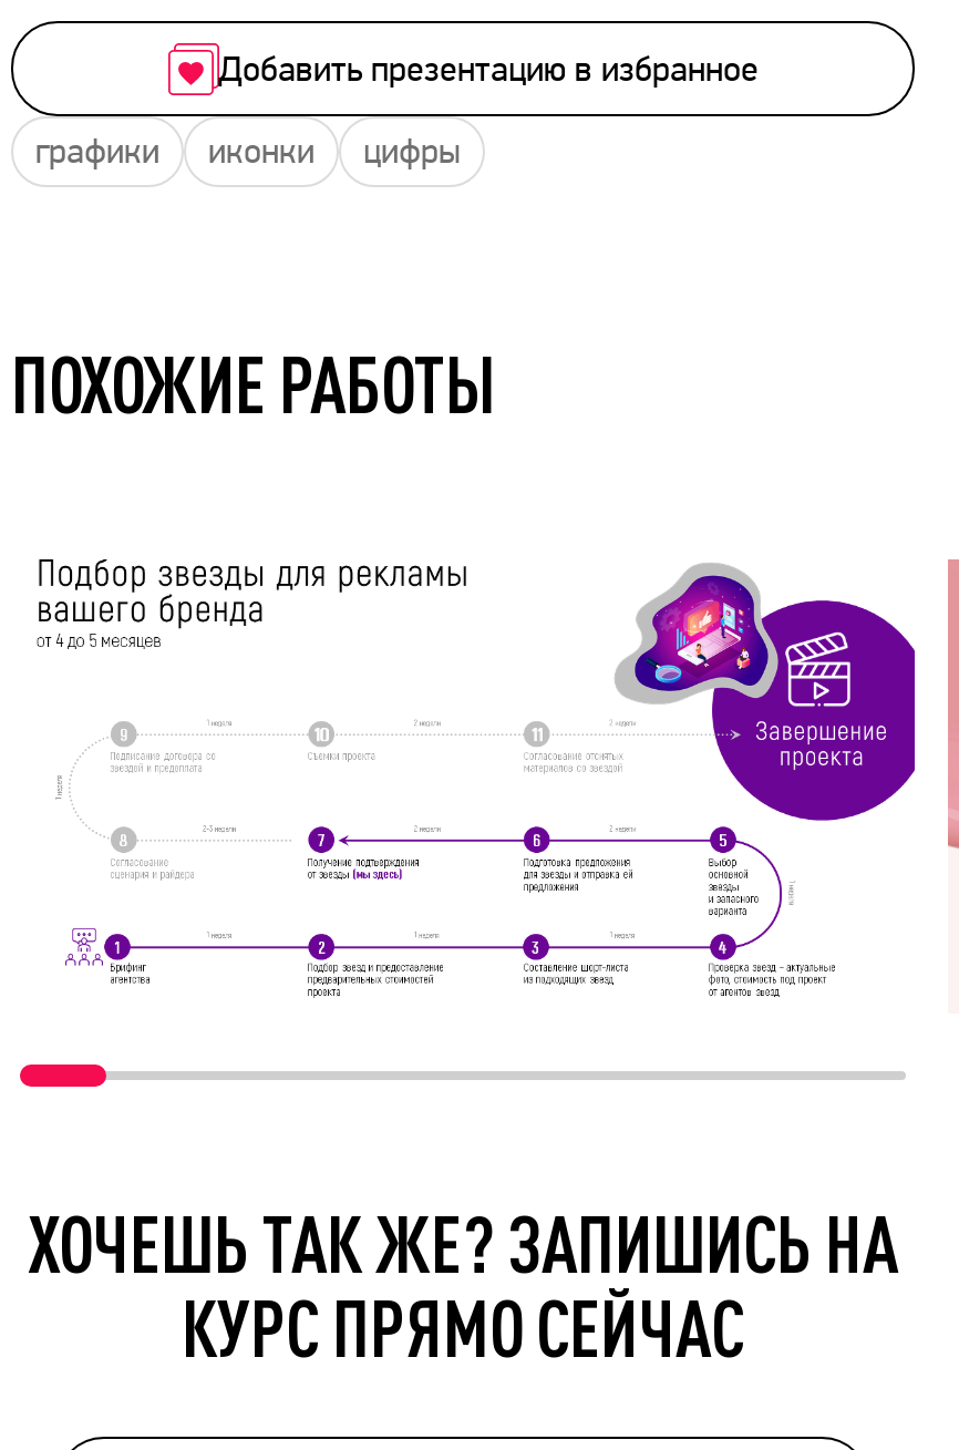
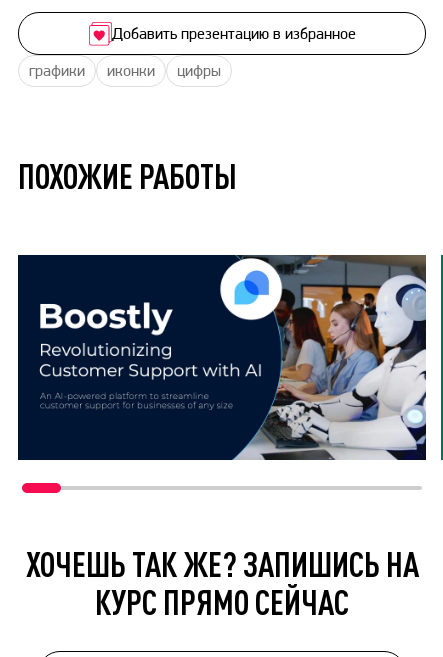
[11,557,917,1014] [image] -> [17,254,427,461] [image]

